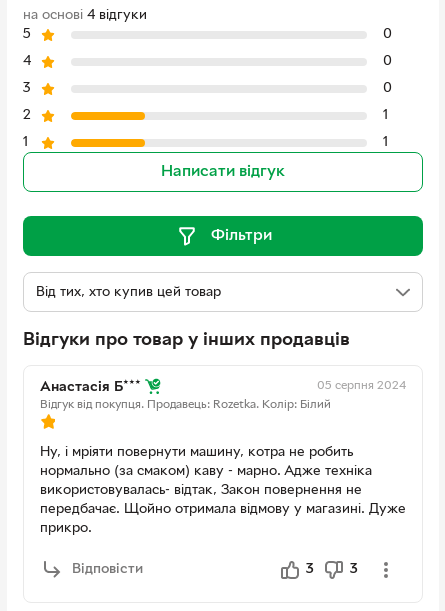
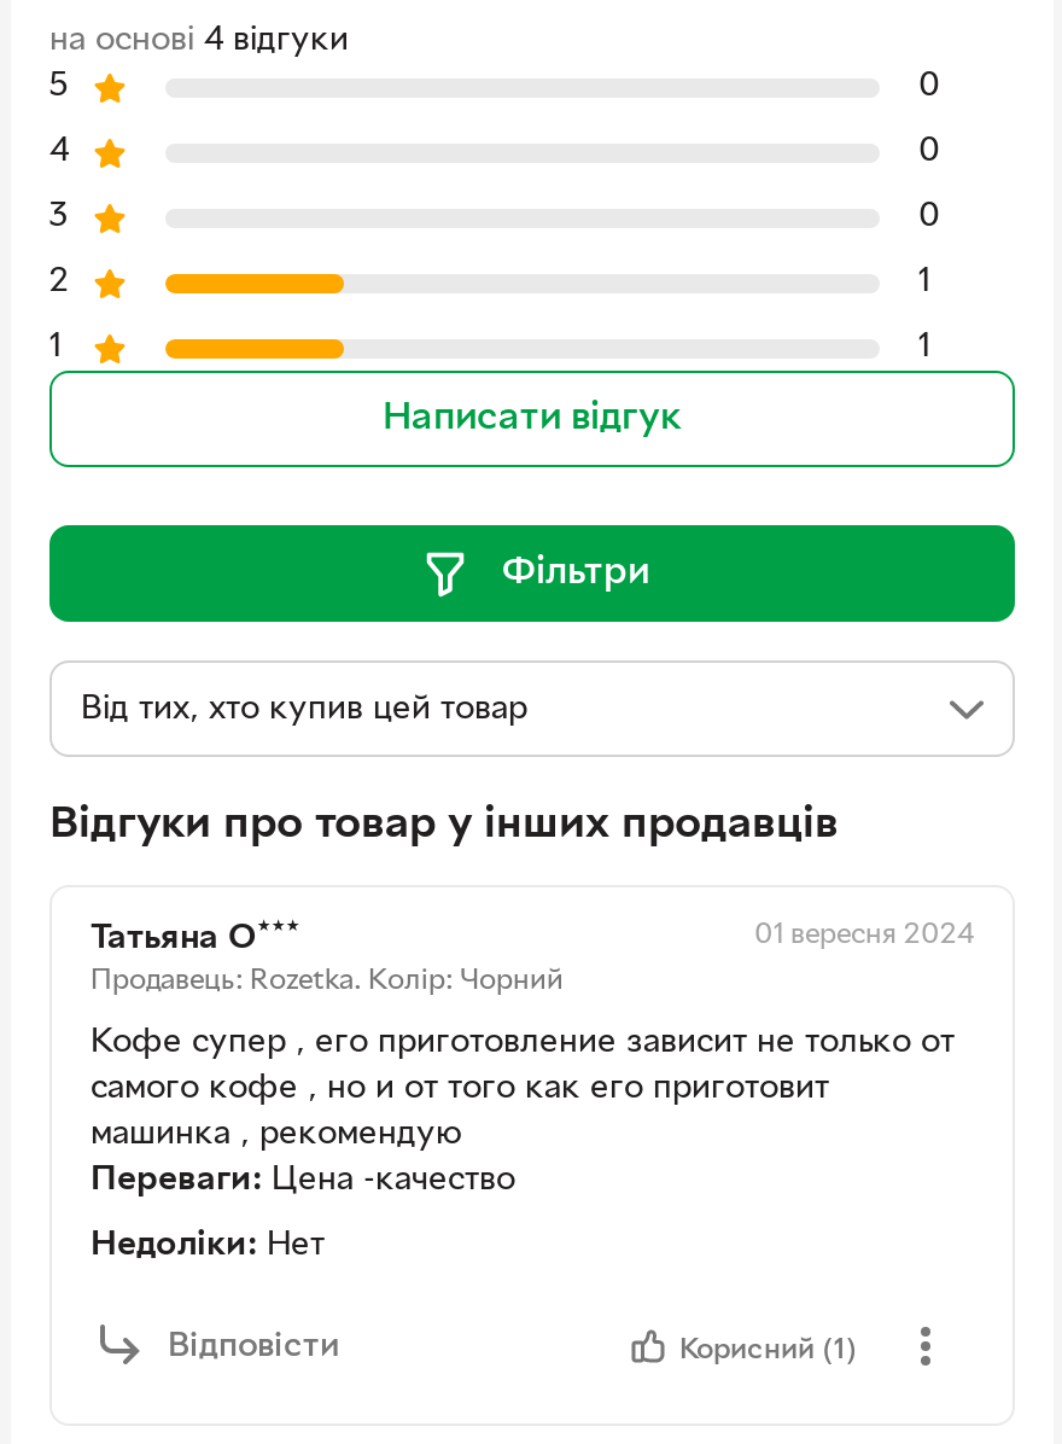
[40,380,406,394] Анастасія Б*** | 05 серпня 2024 -> [91,921,974,955] Татьяна О*** | 01 вересня 2024
[40,399,331,411] Відгук від покупця. Продавець: Rozetka. Колір: Білий -> [91,967,564,996] Продавець: Rozetka. Колір: Чорний
[40,446,353,459] Ну, і мріяти повернути машину, котра не робить -> [91,1027,955,1059] Кофе супер , его приготовление зависит не только от
[40,465,372,478] нормально (за смаком) каву - марно. Адже техніка -> [91,1073,829,1105] самого кофе , но и от того как его приготовит
[40,484,362,497] використовувалась- відтак, Закон повернення не -> [91,1119,462,1151] машинка , рекомендую
[40,503,406,516] передбачає. Щойно отримала відмову у магазині. Дуже -> [91,1165,515,1196] Переваги: Цена -качество
[40,522,92,535] прикро. -> [91,1230,325,1262] Недоліки: Нет
[306,563,358,576] 3 | 3 -> [679,1335,858,1364] Корисний (1)

